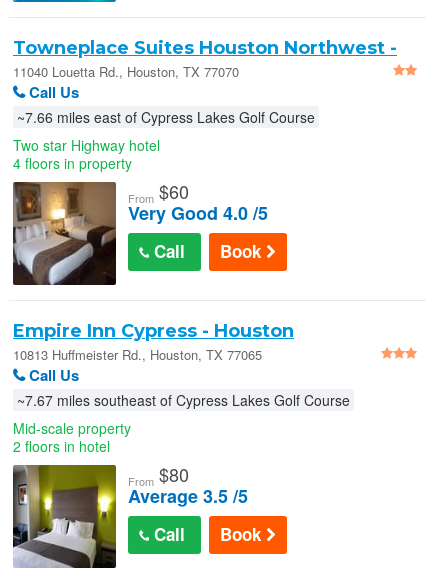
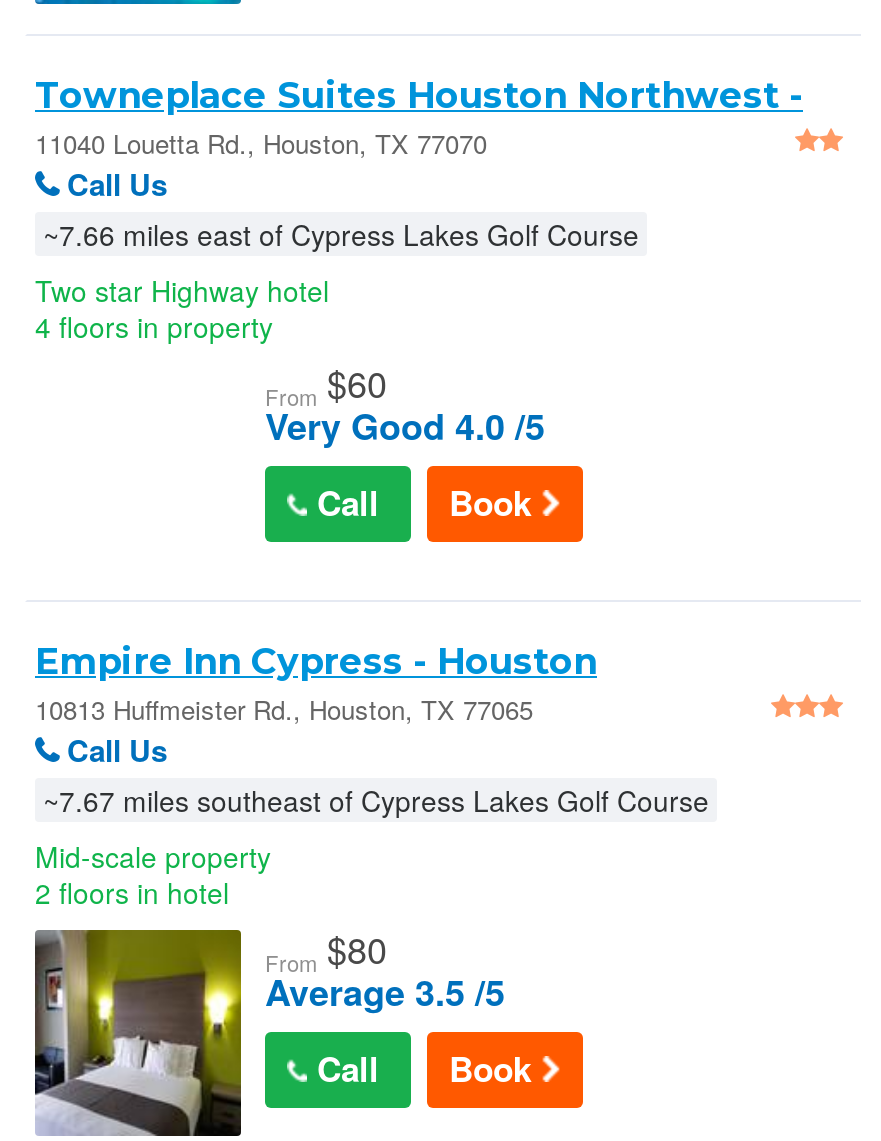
[12,181,117,286] [image] -> none

